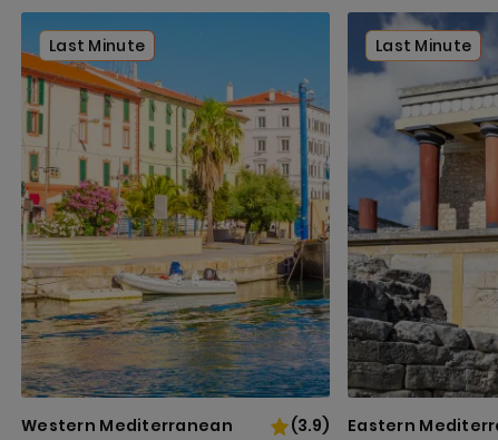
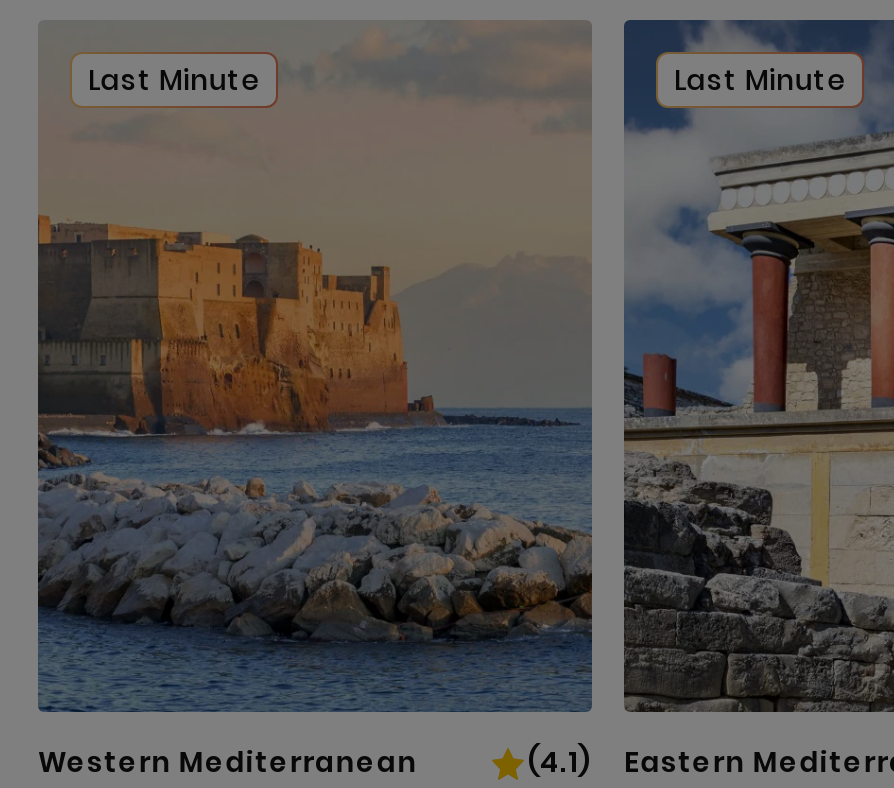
[20,11,331,437] [image] | (3.9) -> [36,20,594,782] [image] | (4.1)

